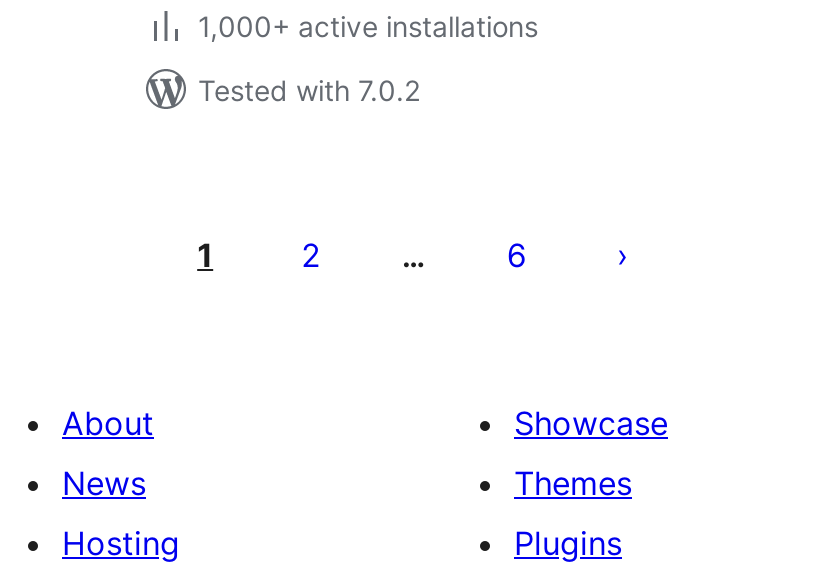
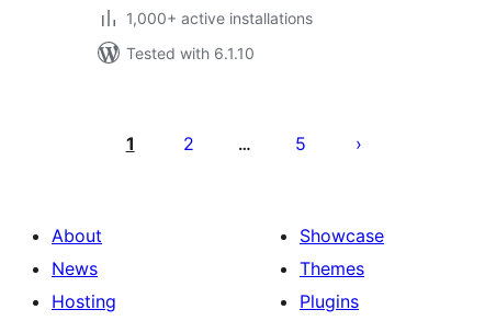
[198,73,420,107] Tested with 7.0.2 -> [126,44,255,62] Tested with 6.1.10
[507,235,527,275] 6 -> [296,133,307,154] 5

